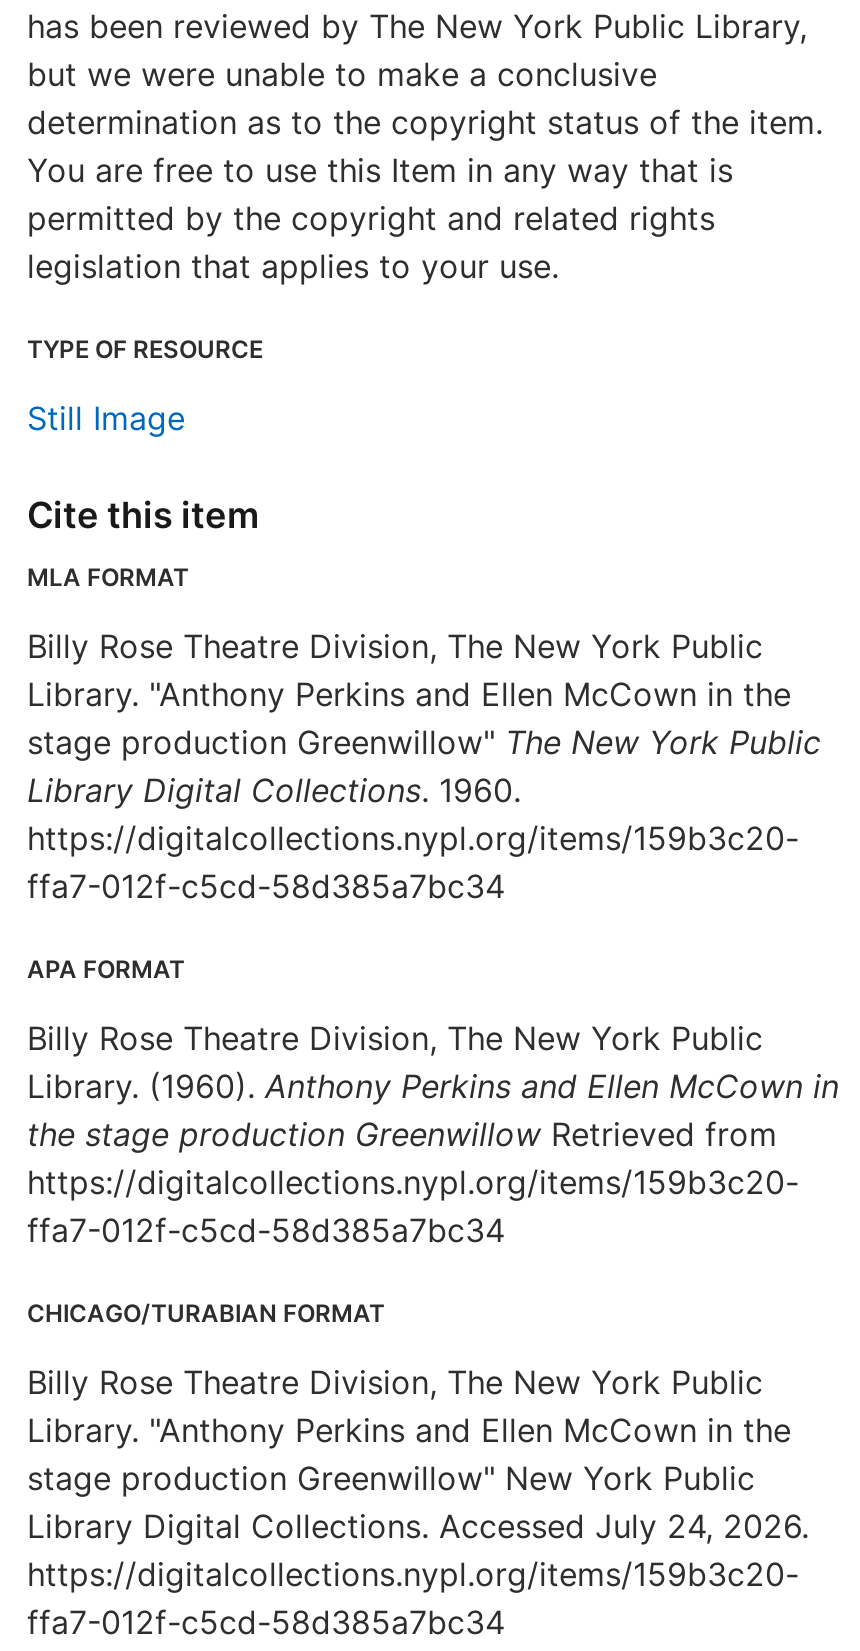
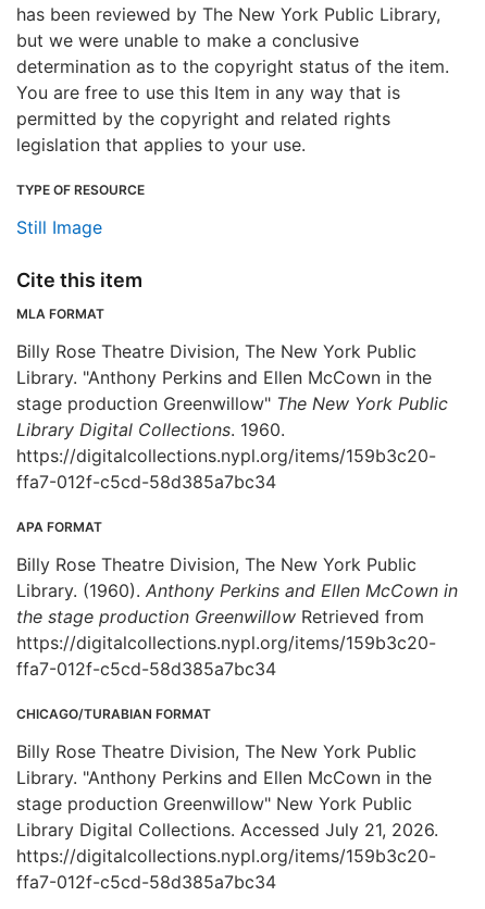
[27,1506,809,1546] Library Digital Collections. Accessed July 24, 2026. -> [16,819,438,840] Library Digital Collections. Accessed July 21, 2026.

